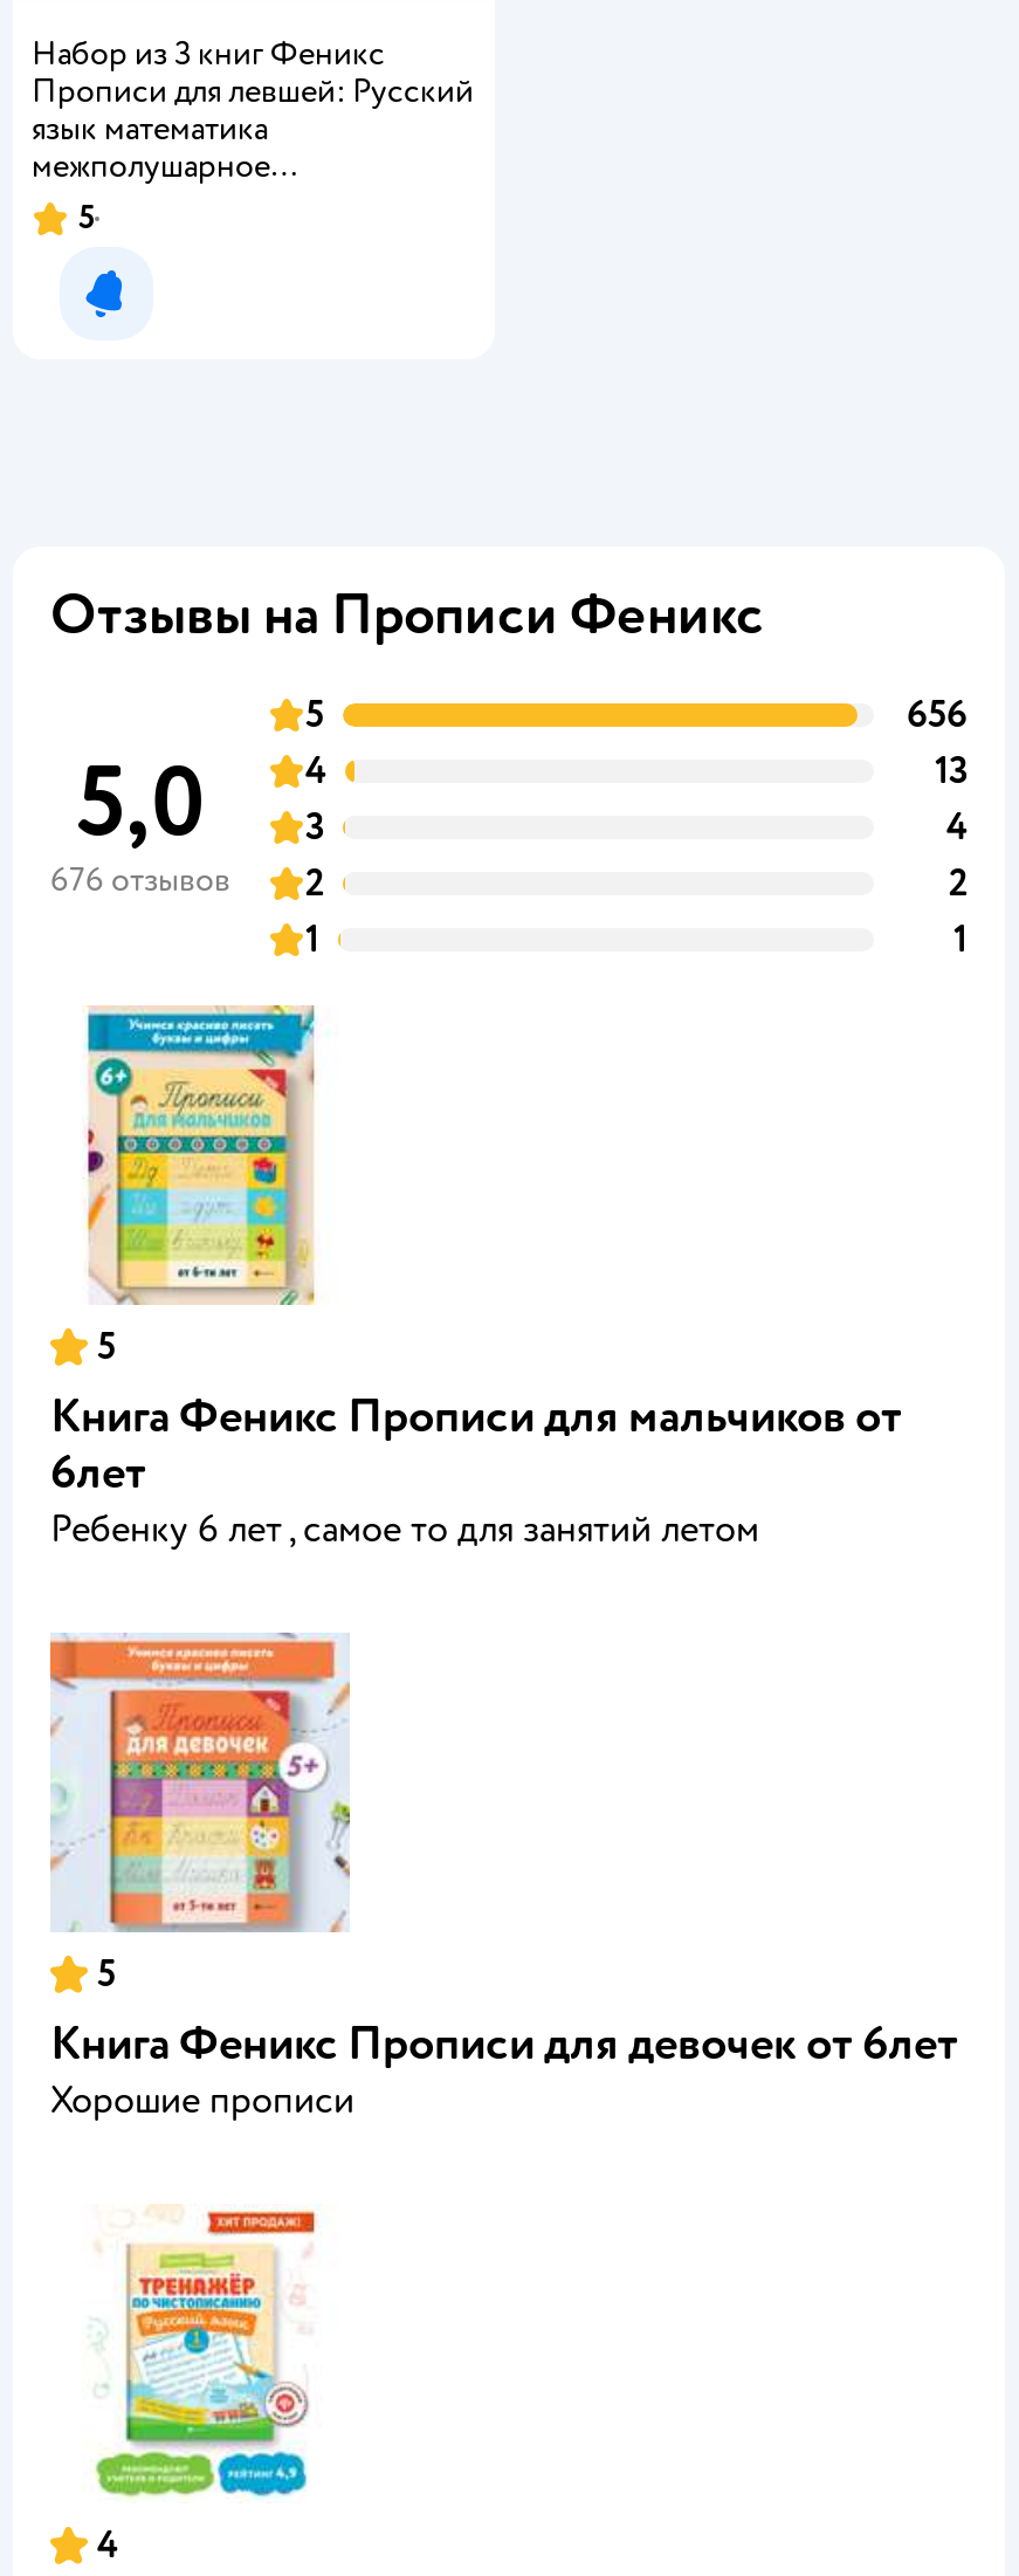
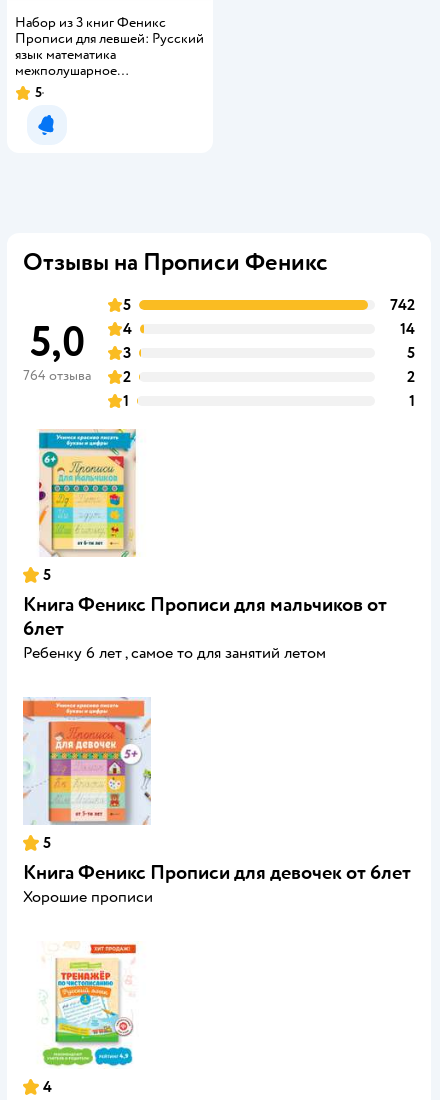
[907,691,968,737] 656 -> [390,294,415,314] 742
[935,747,968,794] 13 -> [400,318,415,338] 14
[946,803,968,850] 4 -> [407,342,415,362] 5
[50,859,324,906] 676 отзывов 2 -> [23,366,131,386] 764 отзыва 2

